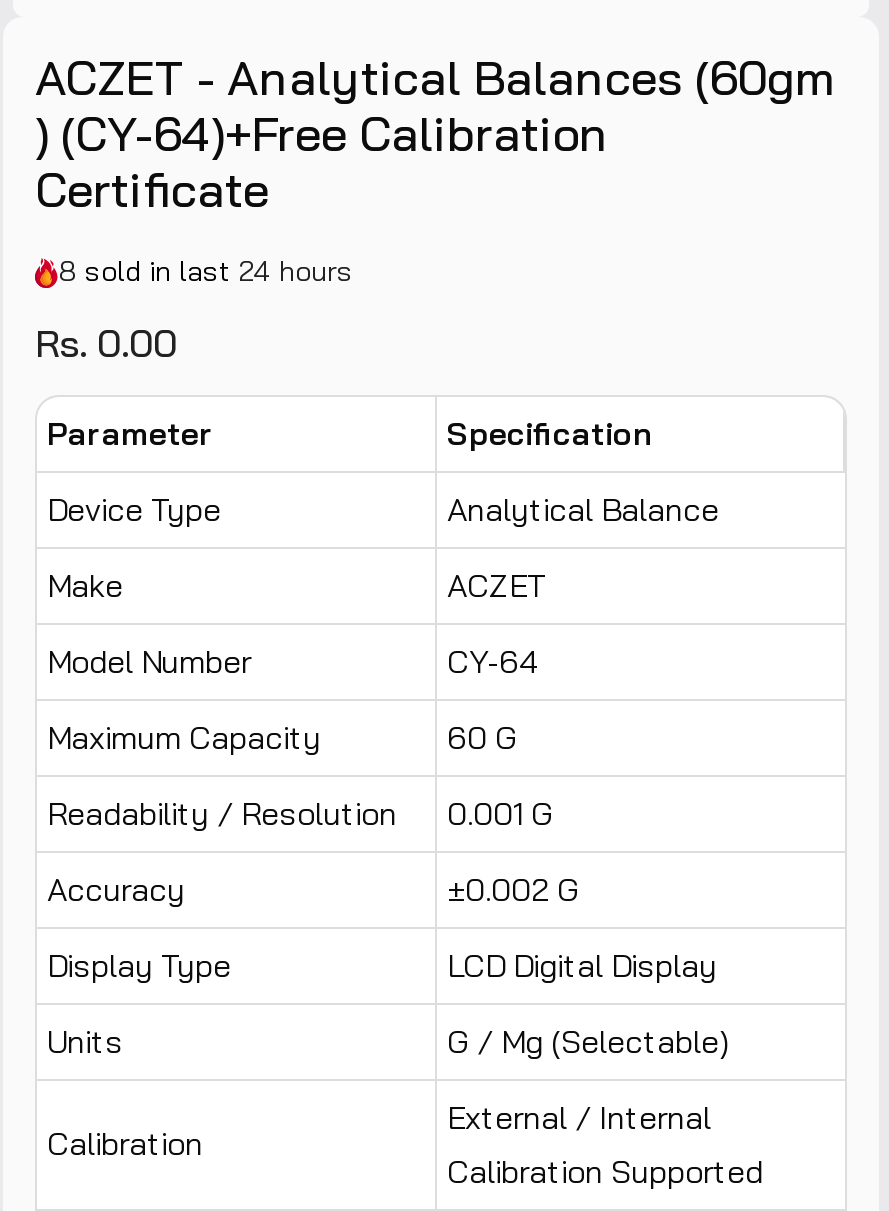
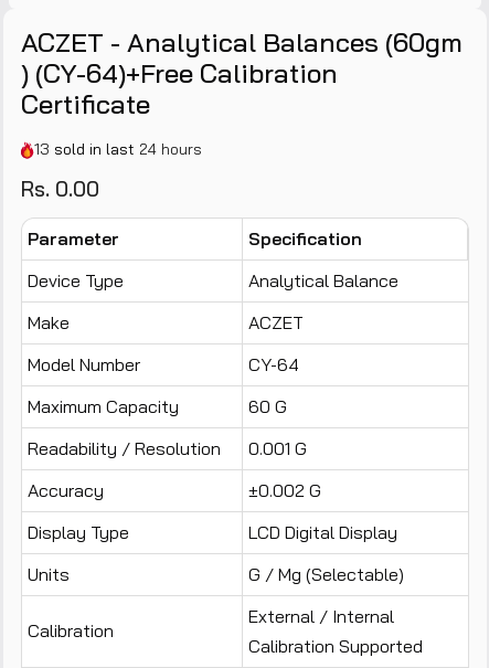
[59,253,353,289] 8 sold in last 24 hours -> [34,139,202,159] 13 sold in last 24 hours

